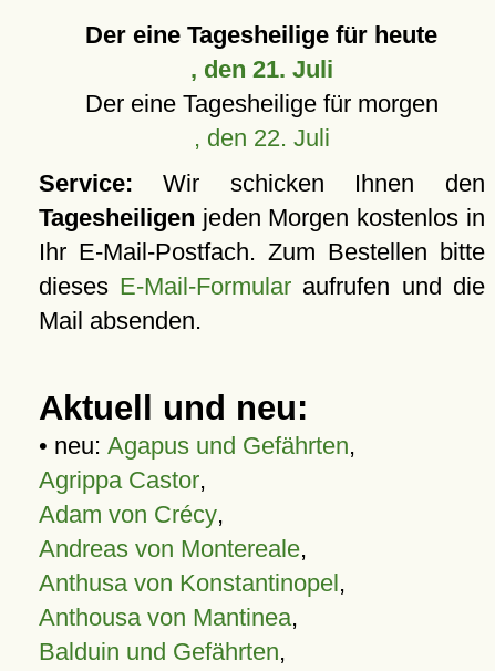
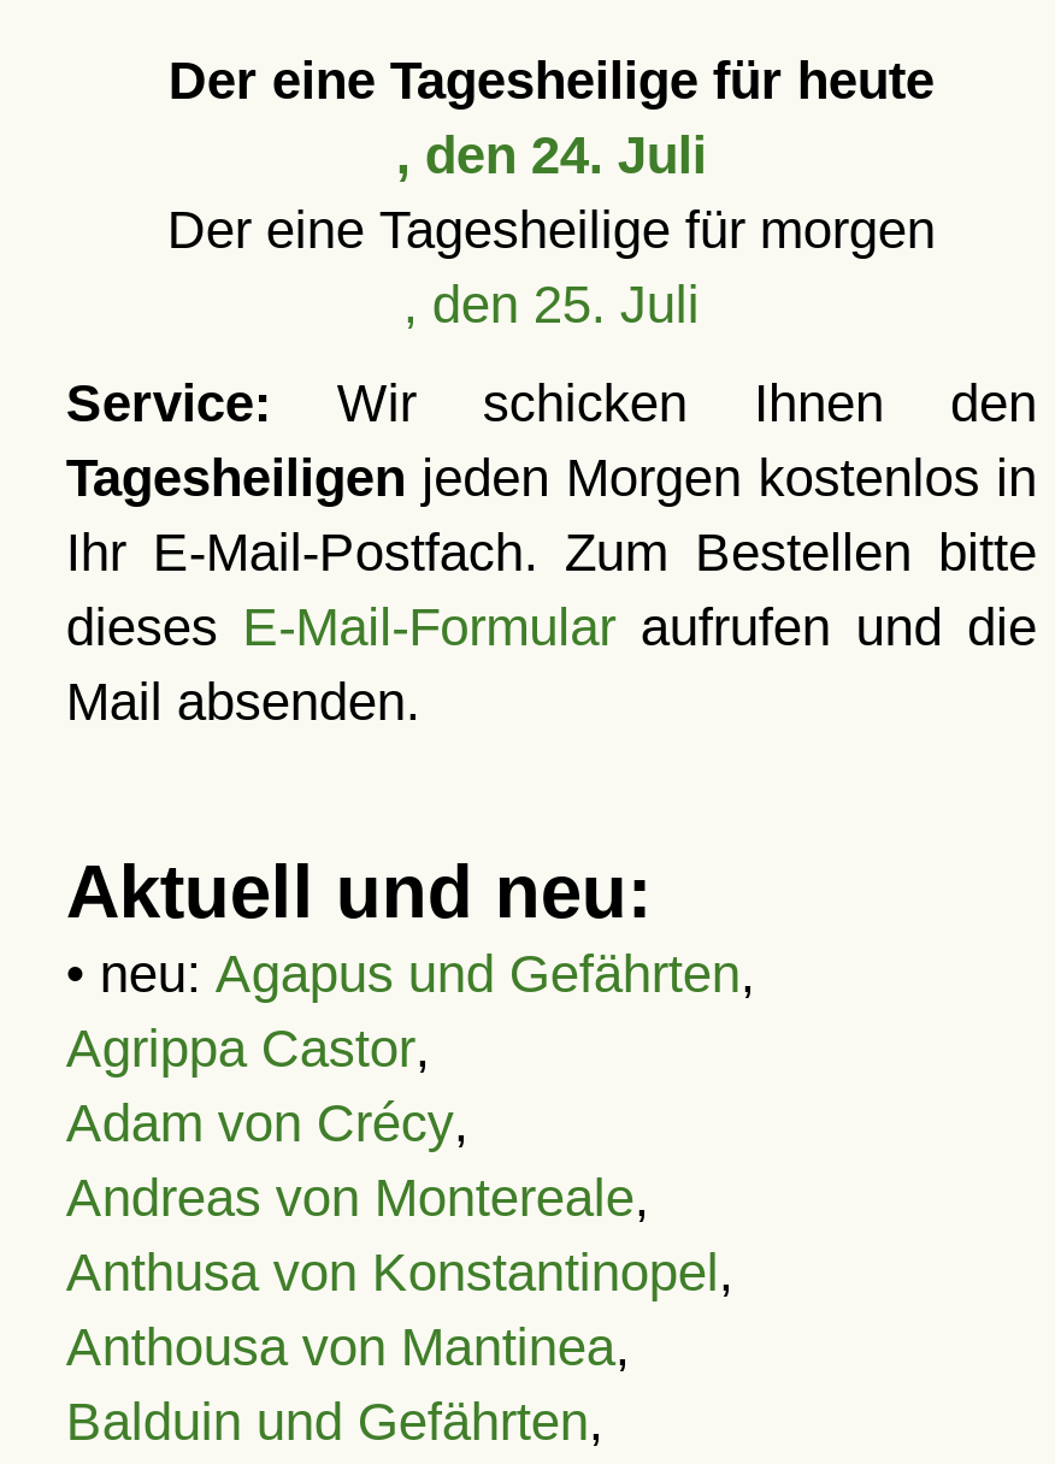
[190,55,333,83] , den 21. Juli -> [396,125,707,185] , den 24. Juli
[194,124,330,152] , den 22. Juli -> [403,274,699,335] , den 25. Juli

